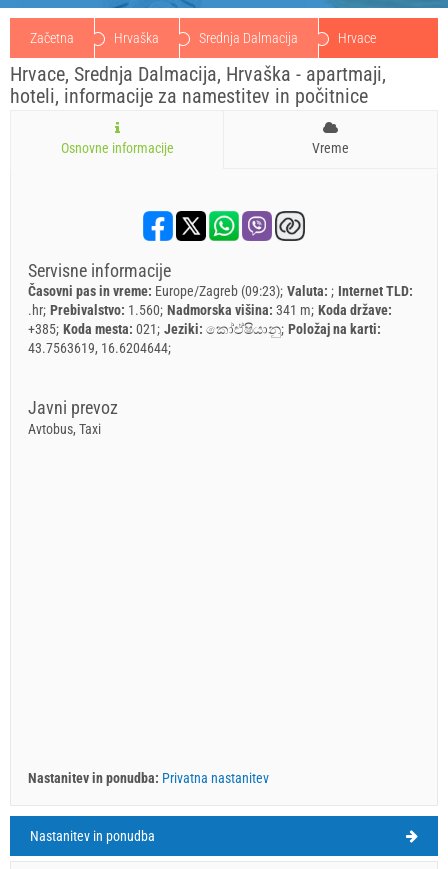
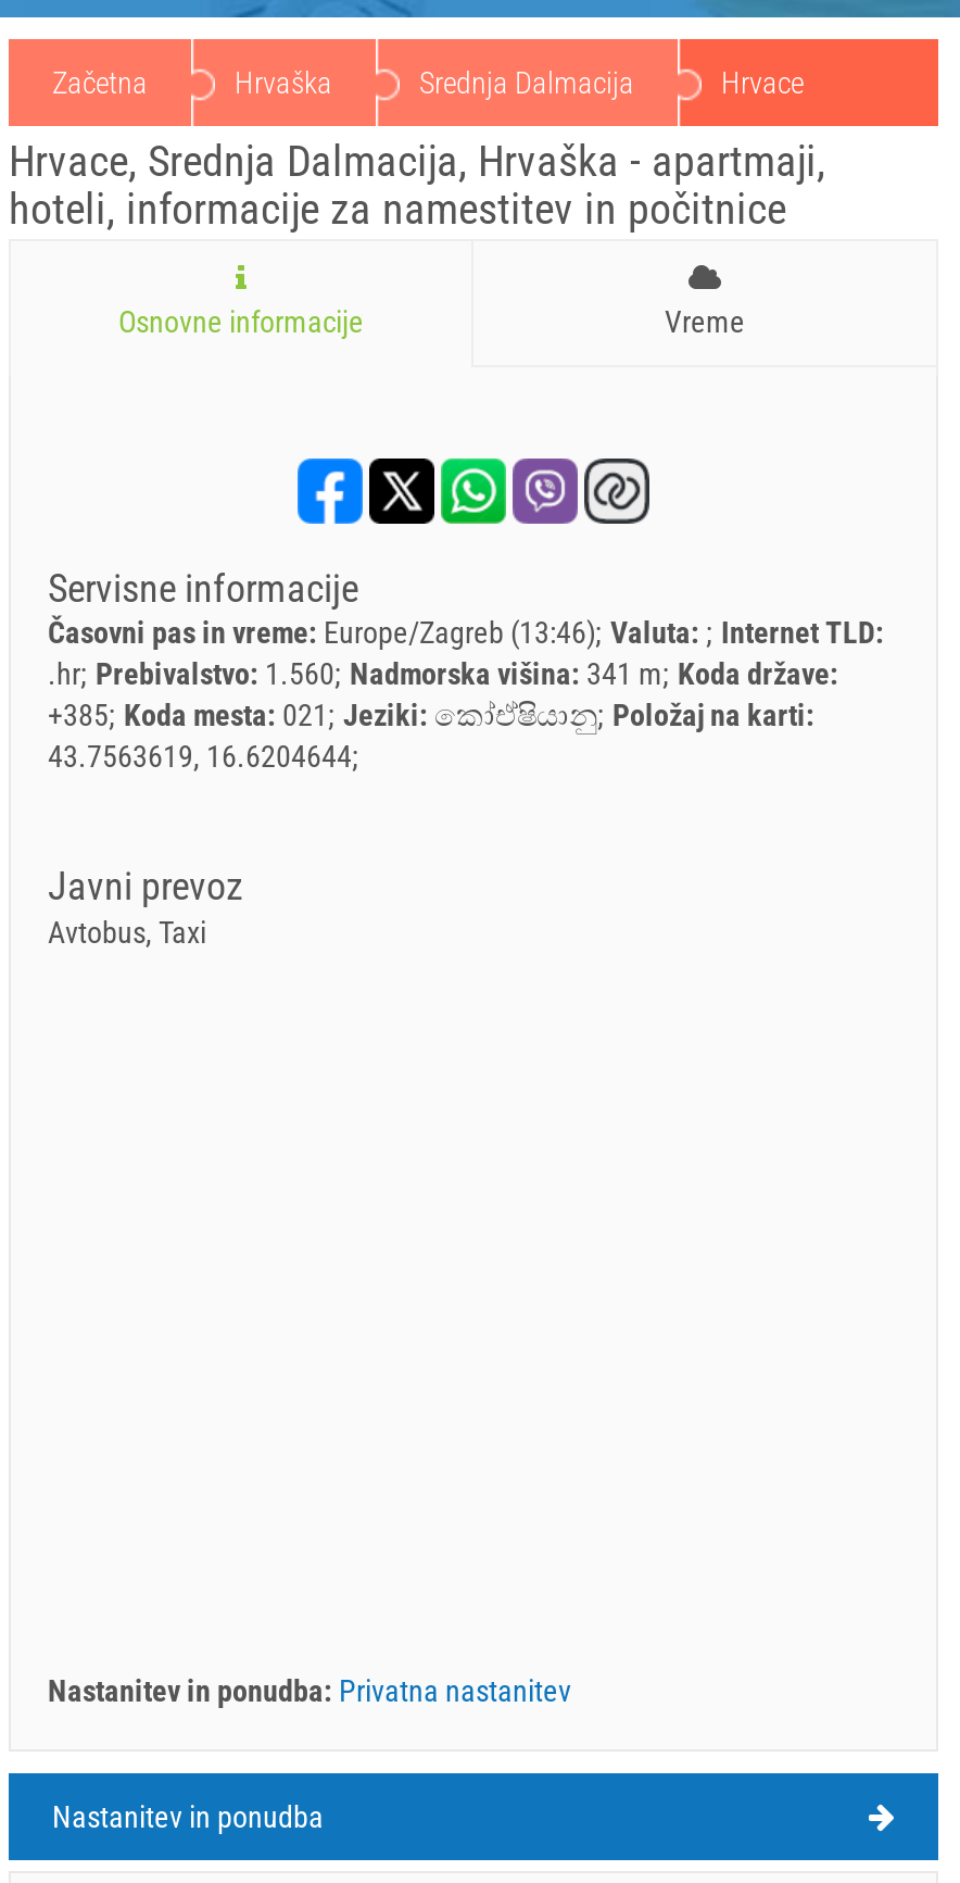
[28,283,416,299] Časovni pas in vreme: Europe/Zagreb (09:23) Valuta: Internet TLD: -> [48,615,890,650] Časovni pas in vreme: Europe/Zagreb (13:46) Valuta: Internet TLD:

